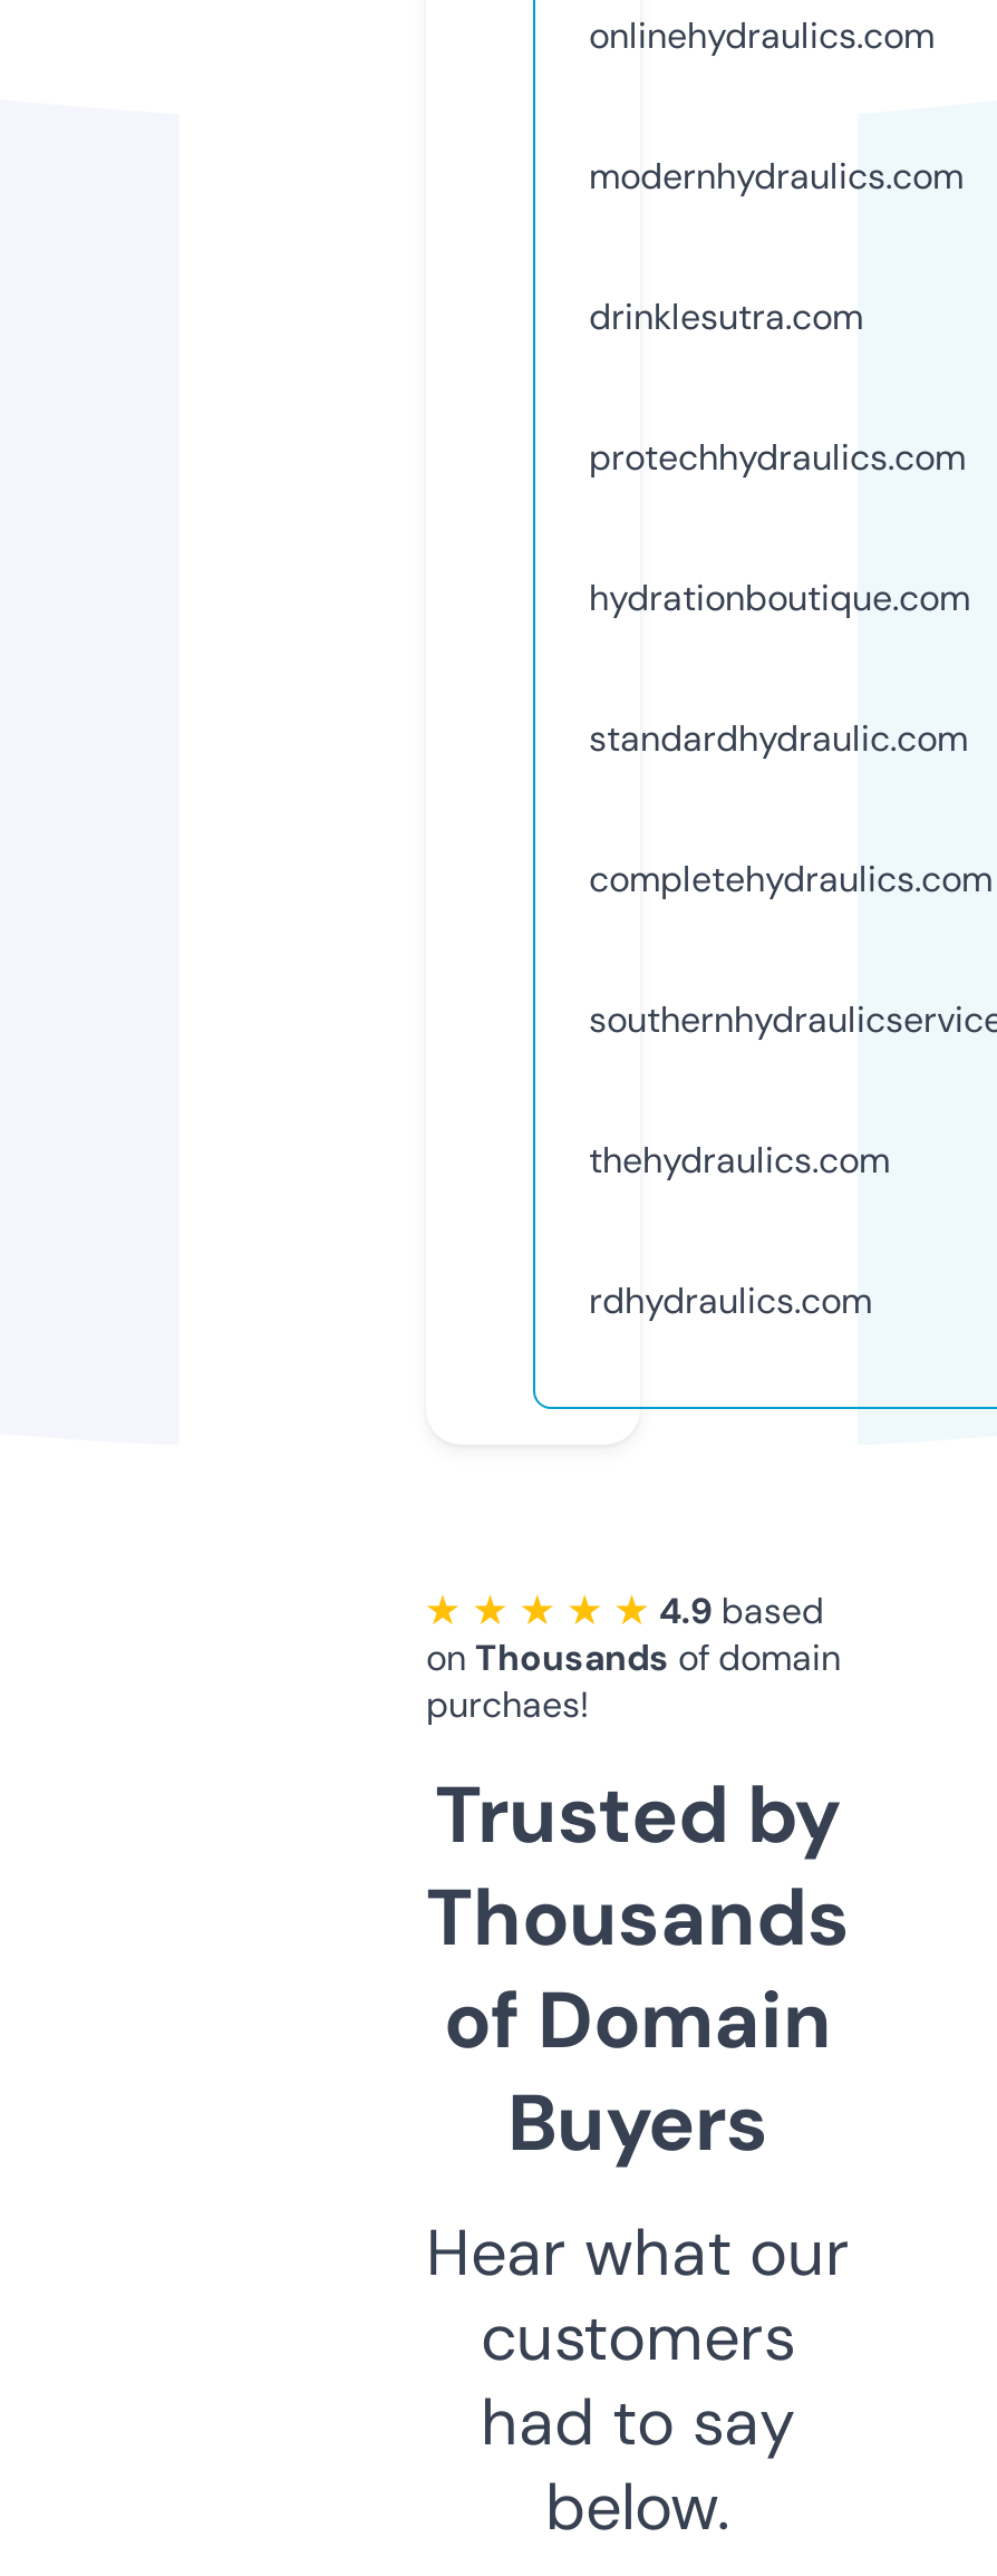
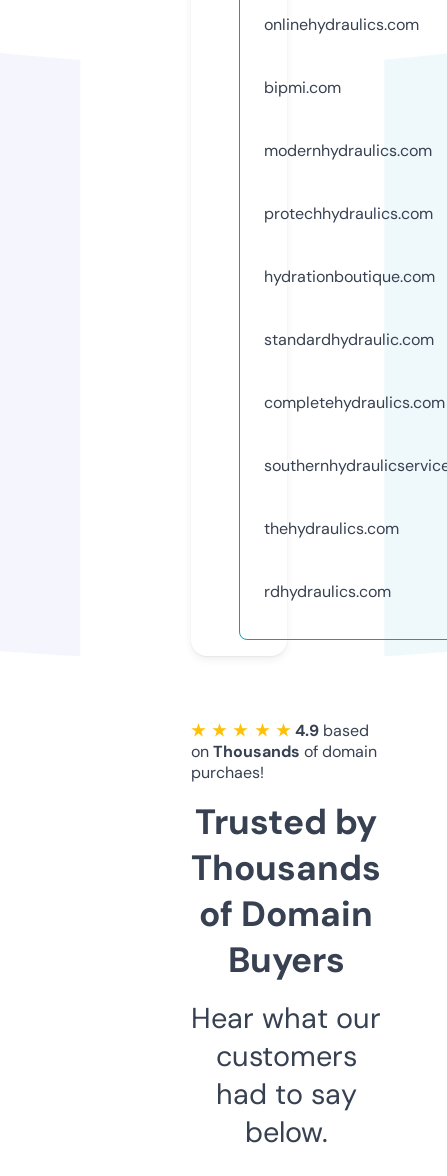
none -> [264,77,341,98] bipmi.com
moved [589,152,964,199] -> [264,140,432,161]: modernhydraulics.com
[589,293,863,340] drinklesutra.com -> none

